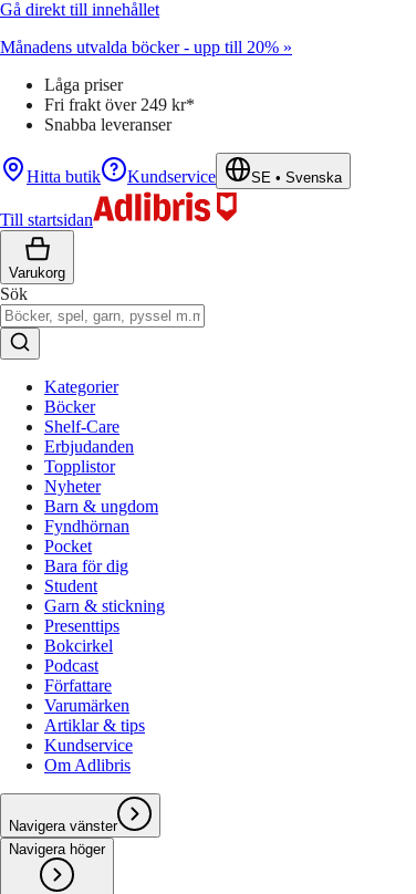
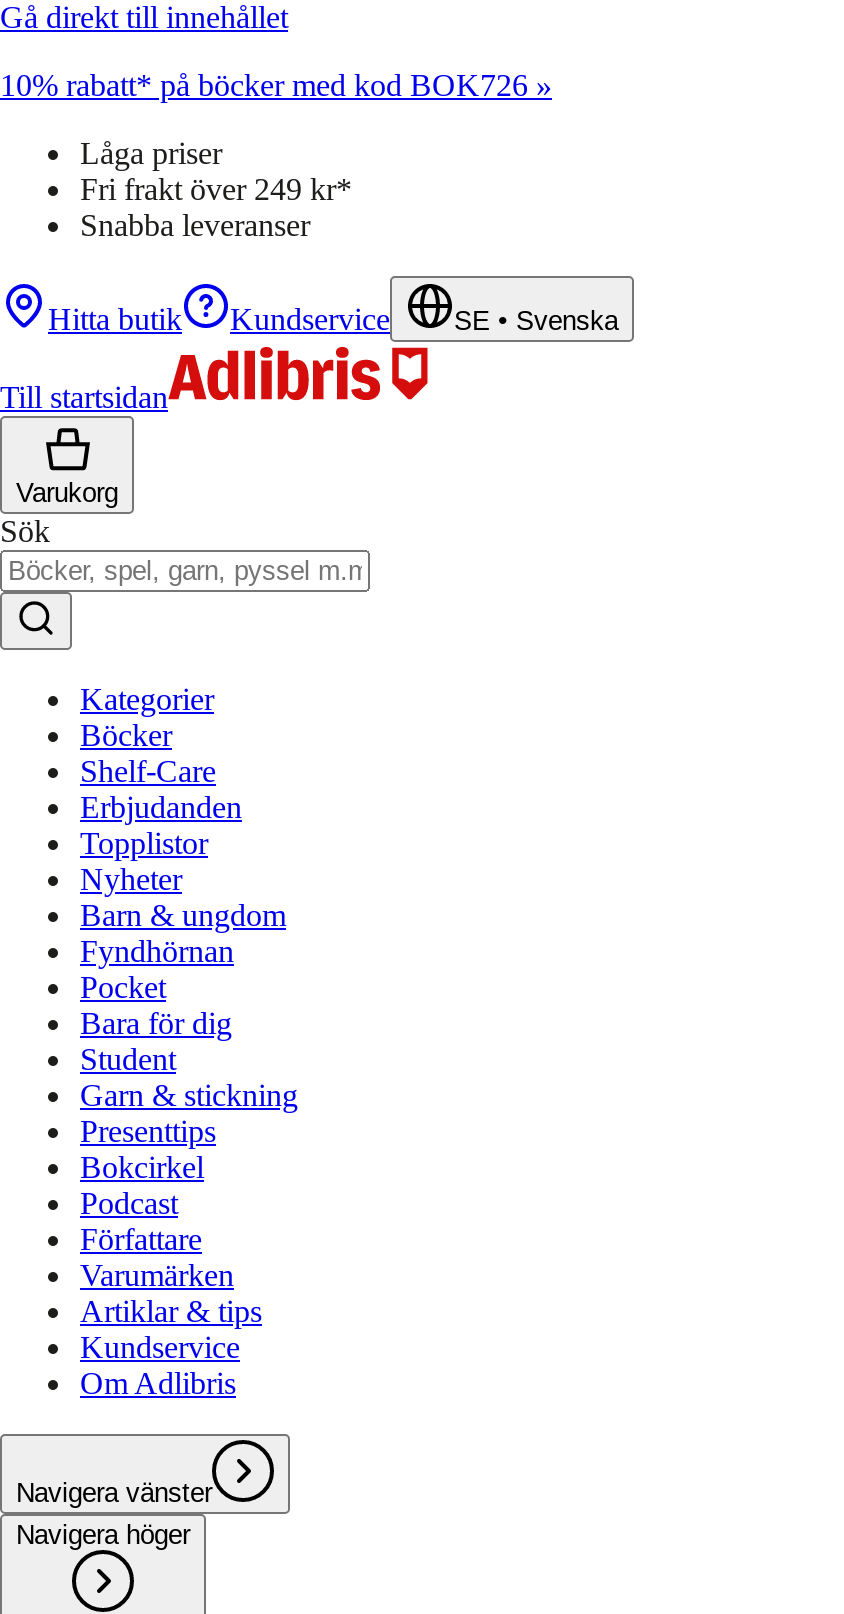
[0,38,292,56] Månadens utvalda böcker - upp till 20% » -> [0,68,552,102] 10% rabatt* på böcker med kod BOK726 »

